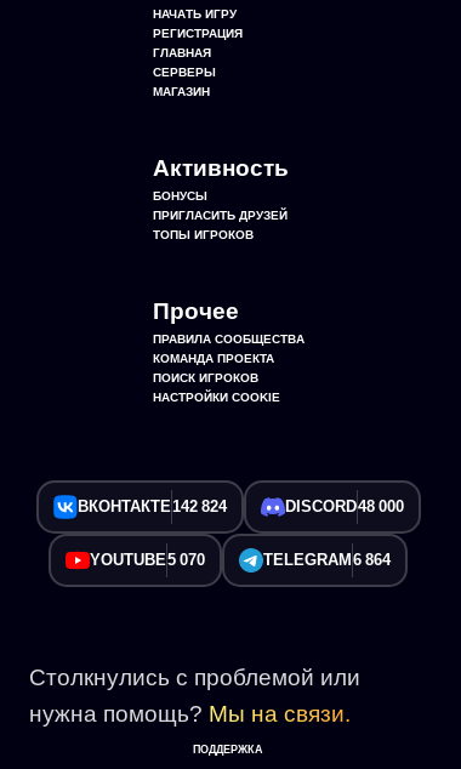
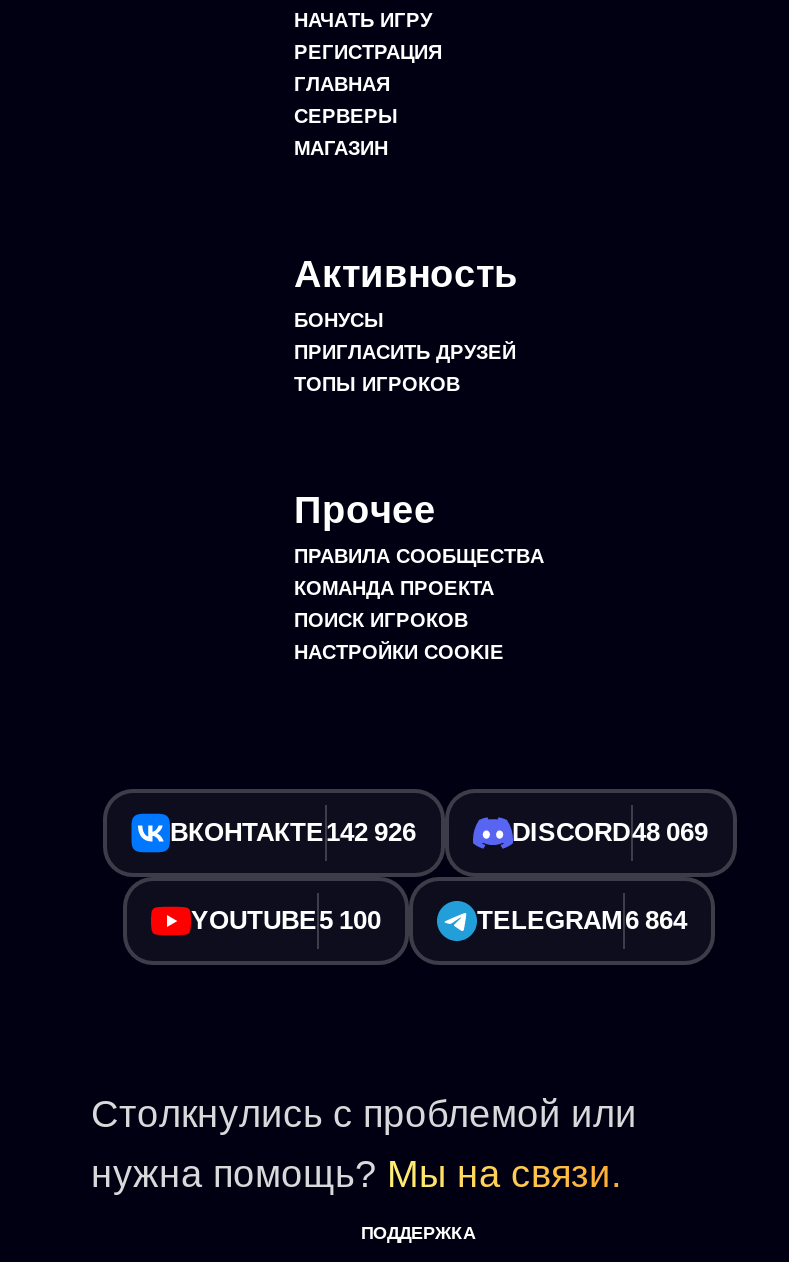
[77,497,226,515] ВКОНТАКТЕ142 824 -> [170,817,416,847] ВКОНТАКТЕ142 926
[284,497,403,515] DISCORD48 000 -> [512,817,708,847] DISCORD48 069
[90,551,205,569] YOUTUBE5 070 -> [191,905,381,935] YOUTUBE5 100

